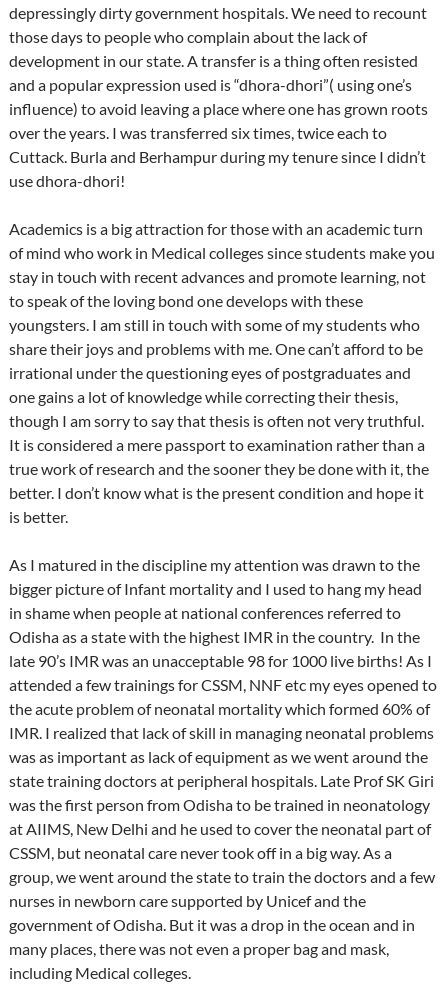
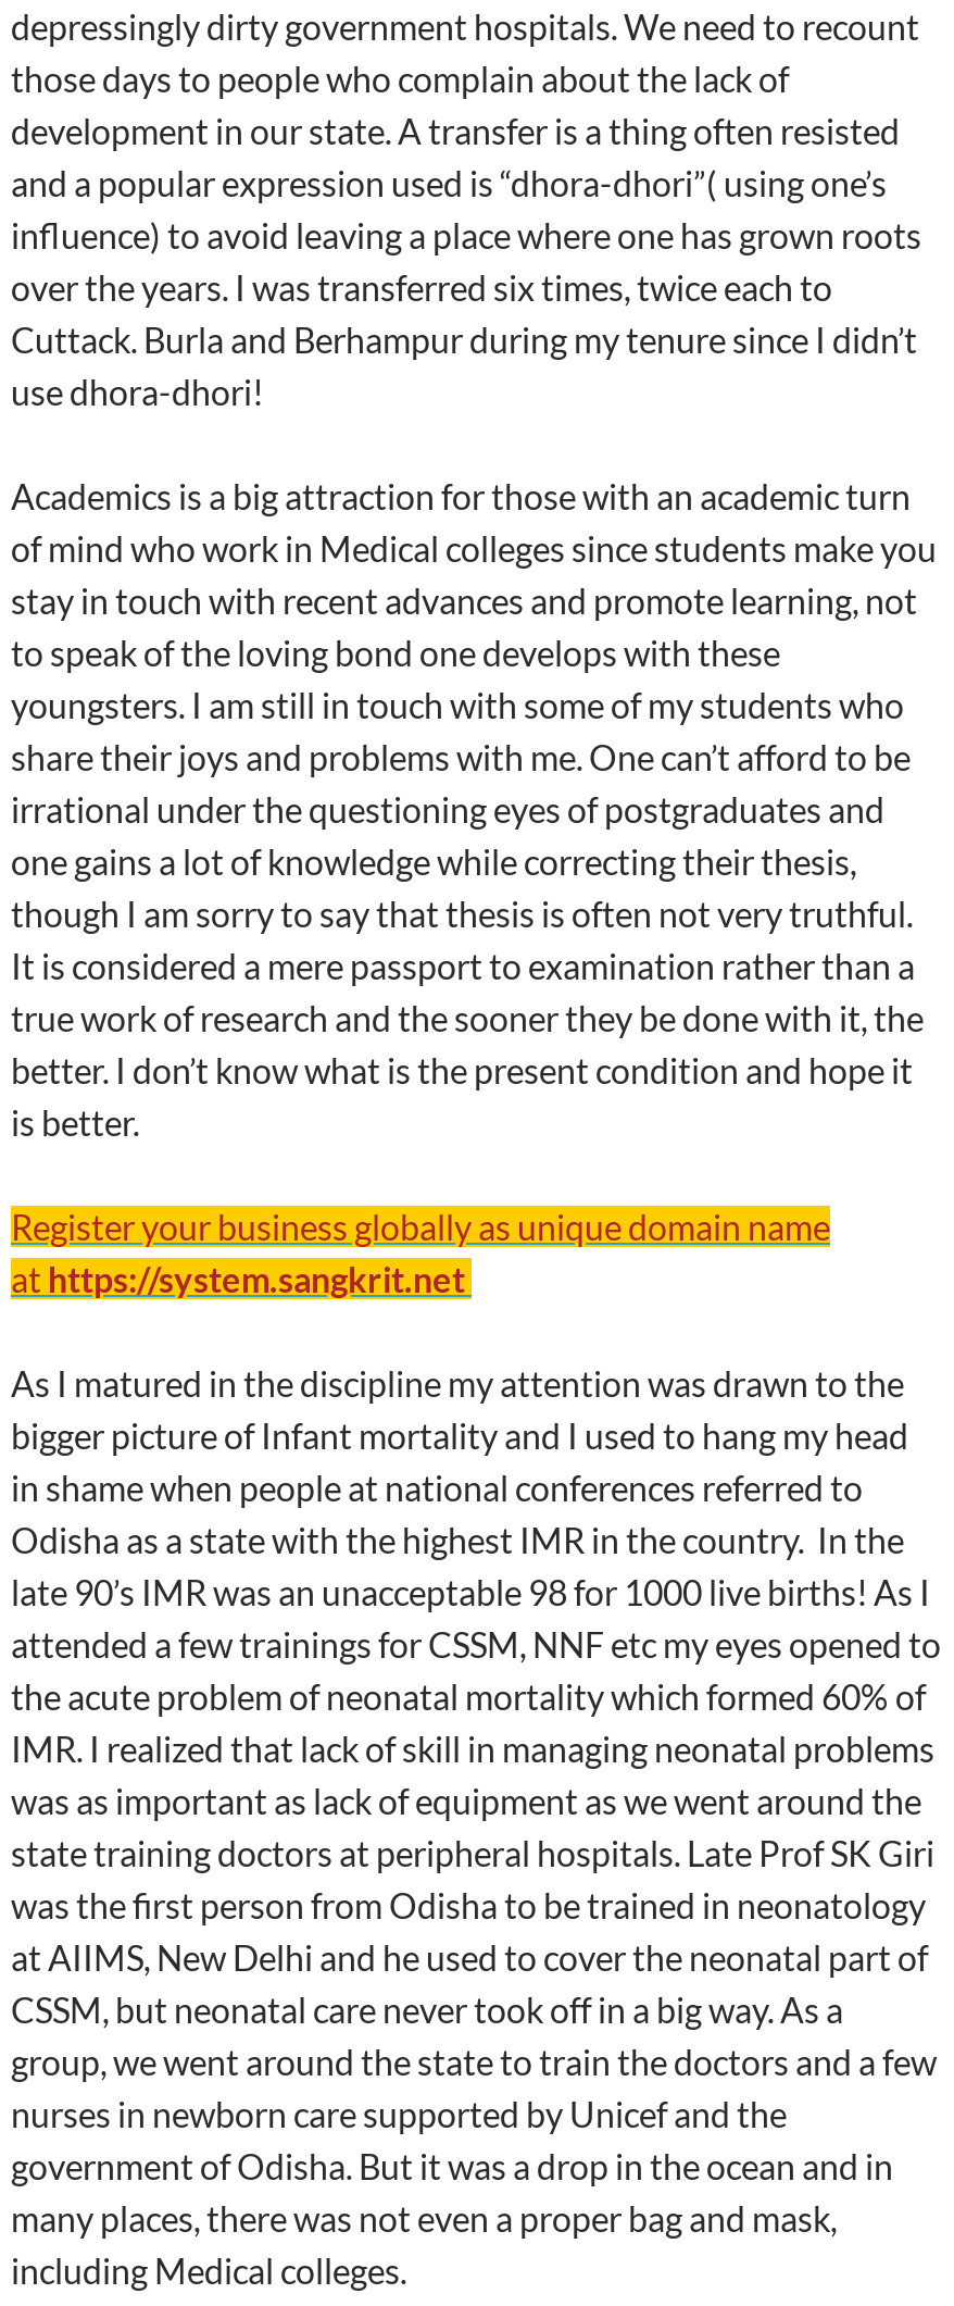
none -> [11,1207,830,1300] Register your business globally as unique domain name | at https://system.sangkrit.net

